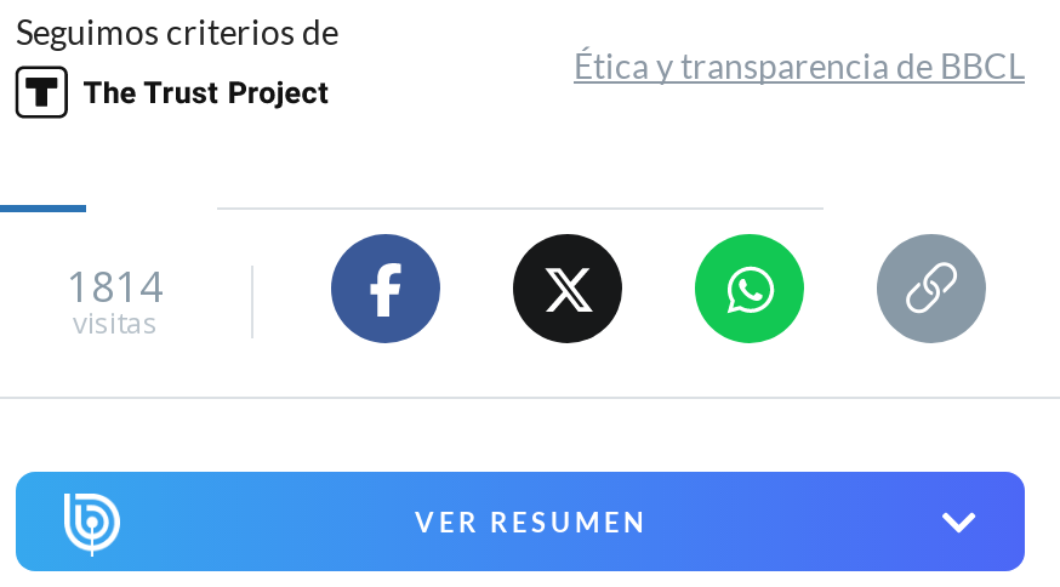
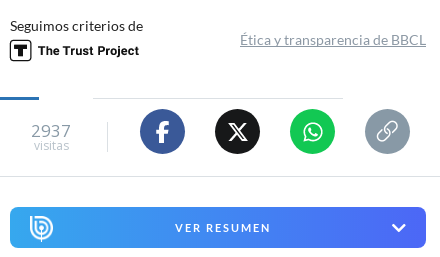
[67,258,164,314] 1814 -> [31,119,71,142] 2937

